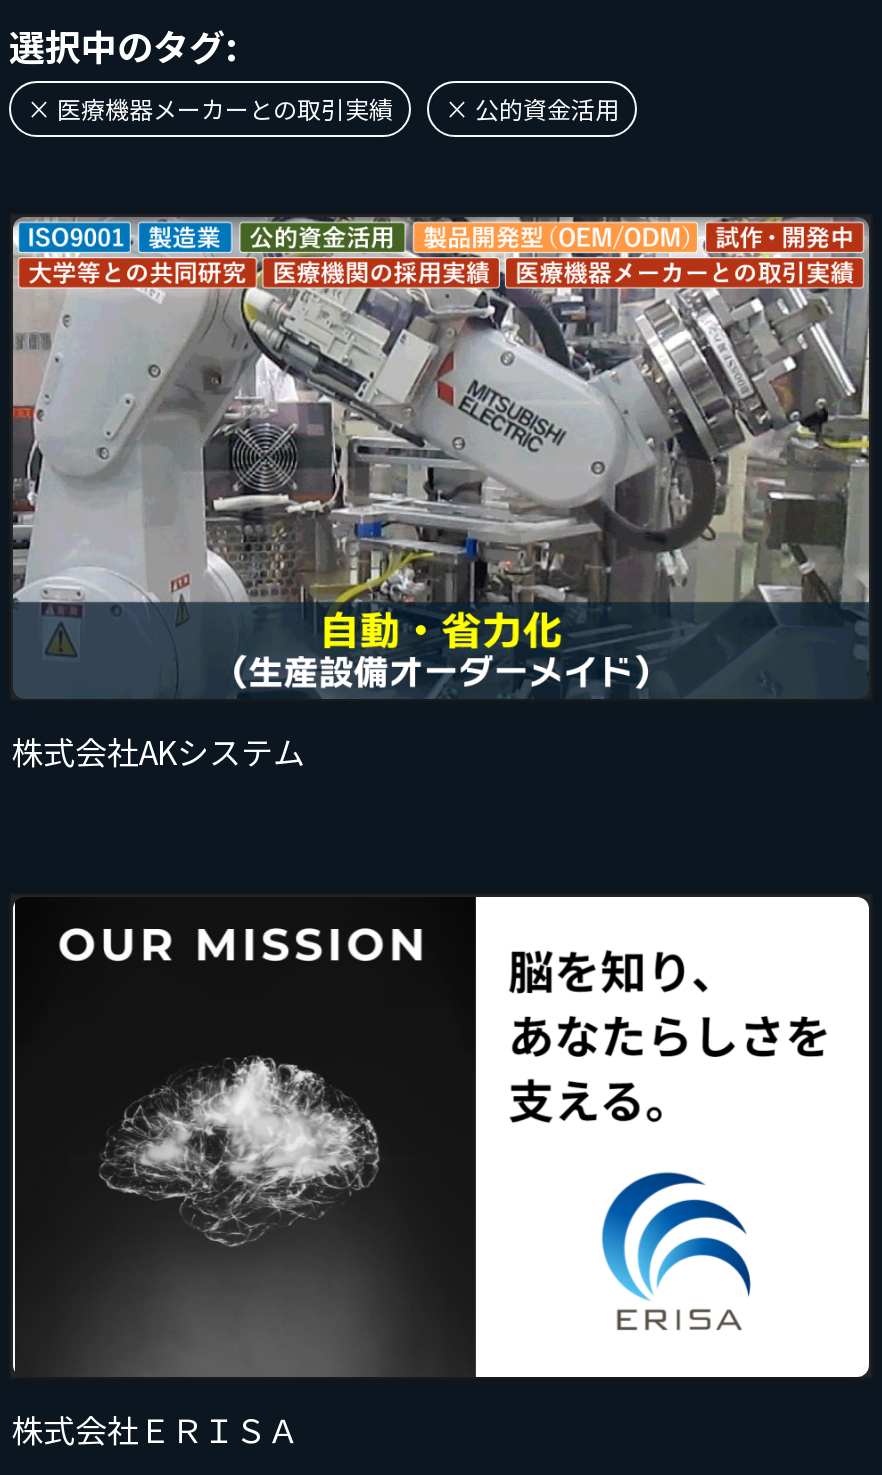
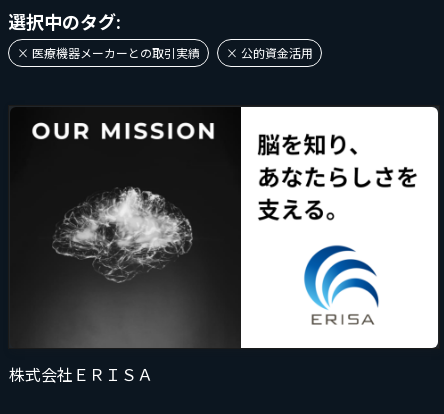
[11,215,871,774] [image] | 株式会社AKシステム -> none

